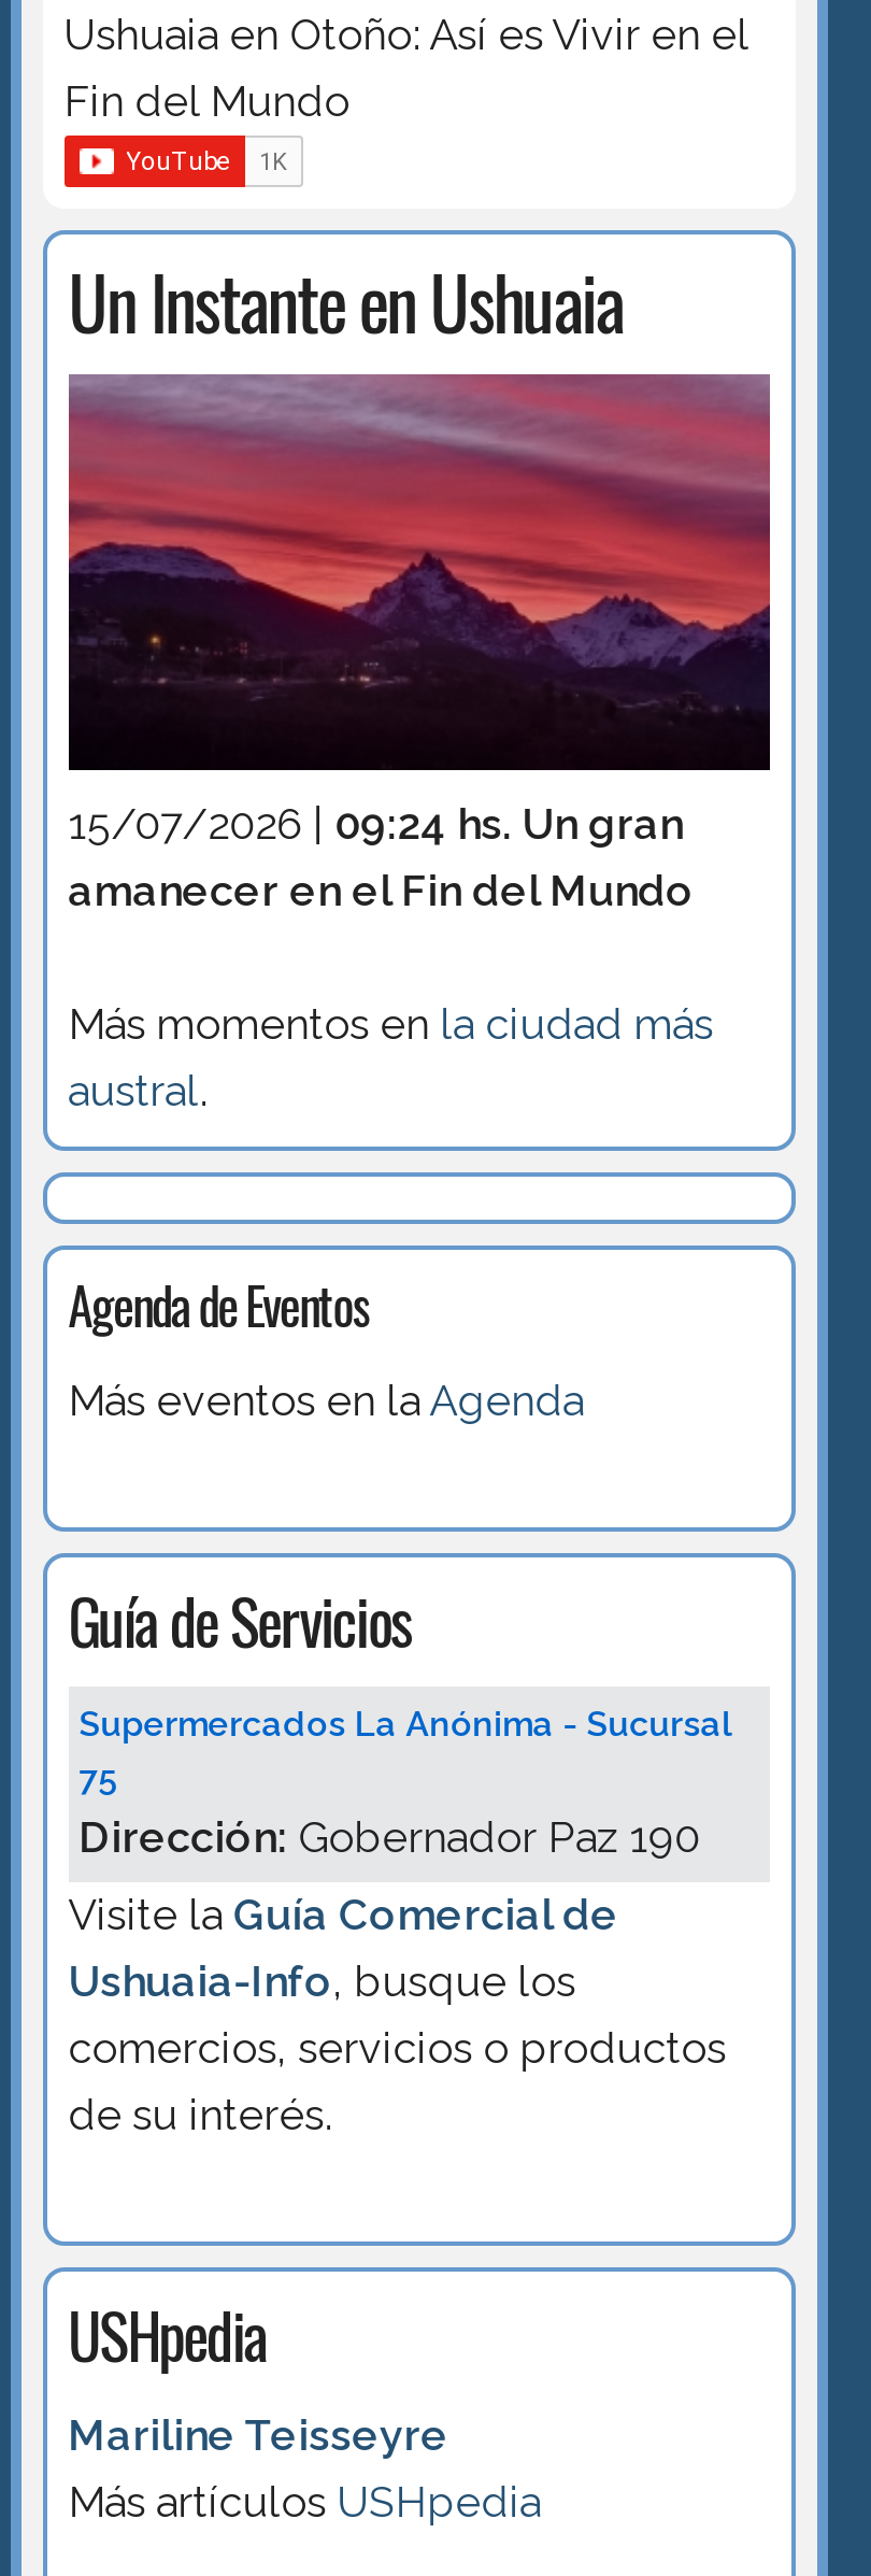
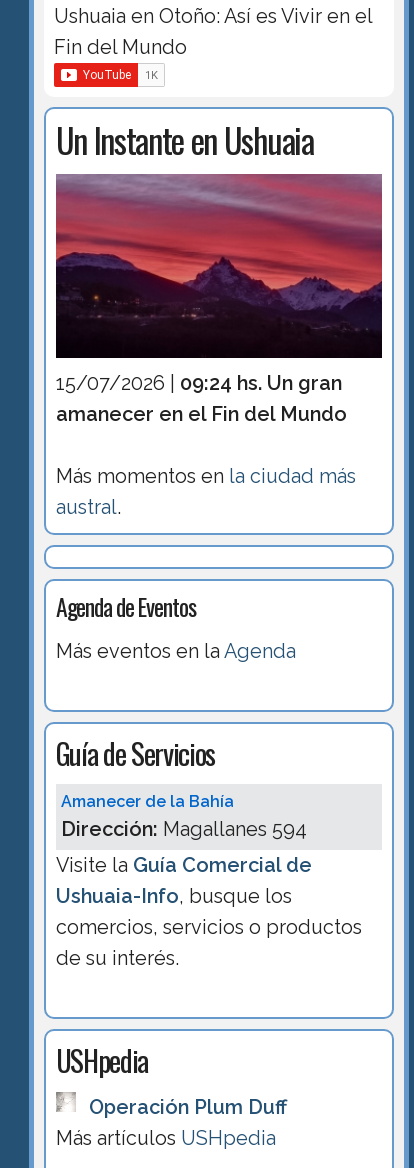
[79,1705,733,1864] Supermercados La Anónima - Sucursal | 75 | Dirección: Gobernador Paz 190 -> [61,792,307,841] Amanecer de la Bahía | Dirección: Magallanes 594
[68,2408,449,2460] Mariline Teisseyre -> [89,1095,287,1119] Operación Plum Duff

